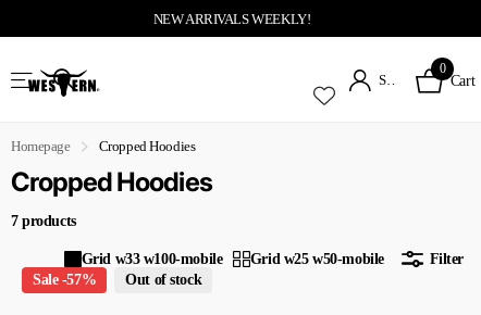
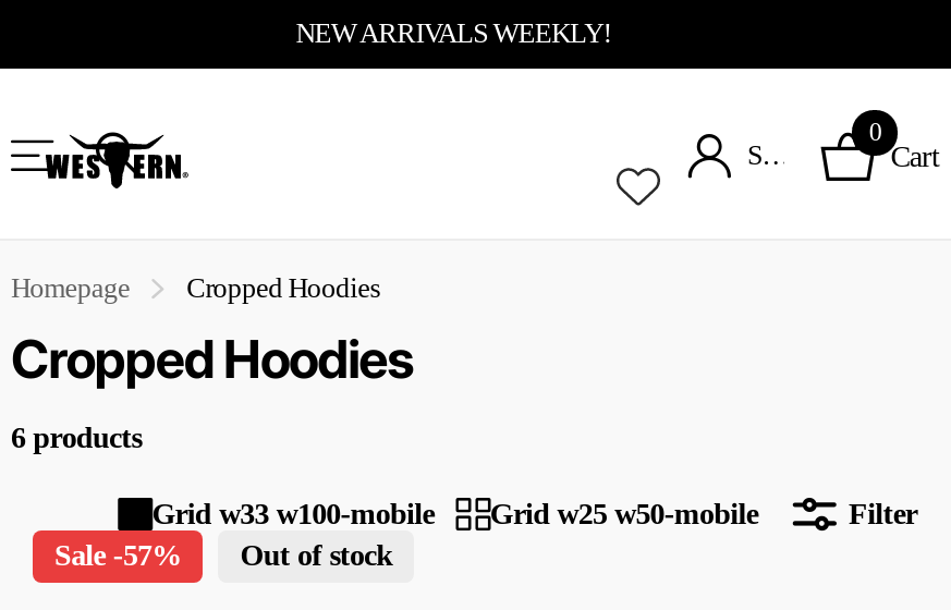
[11,212,76,229] 7 products -> [11,421,141,453] 6 products

